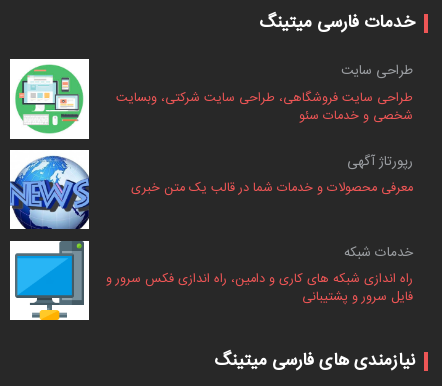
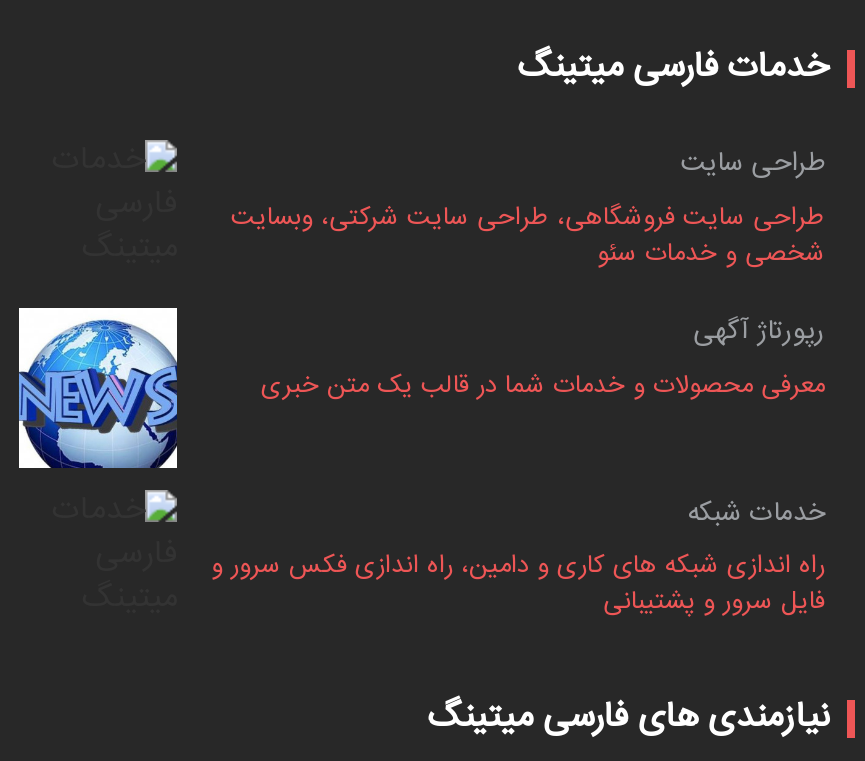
[9,58,90,140] [image] -> none
[9,240,90,321] [image] -> none

